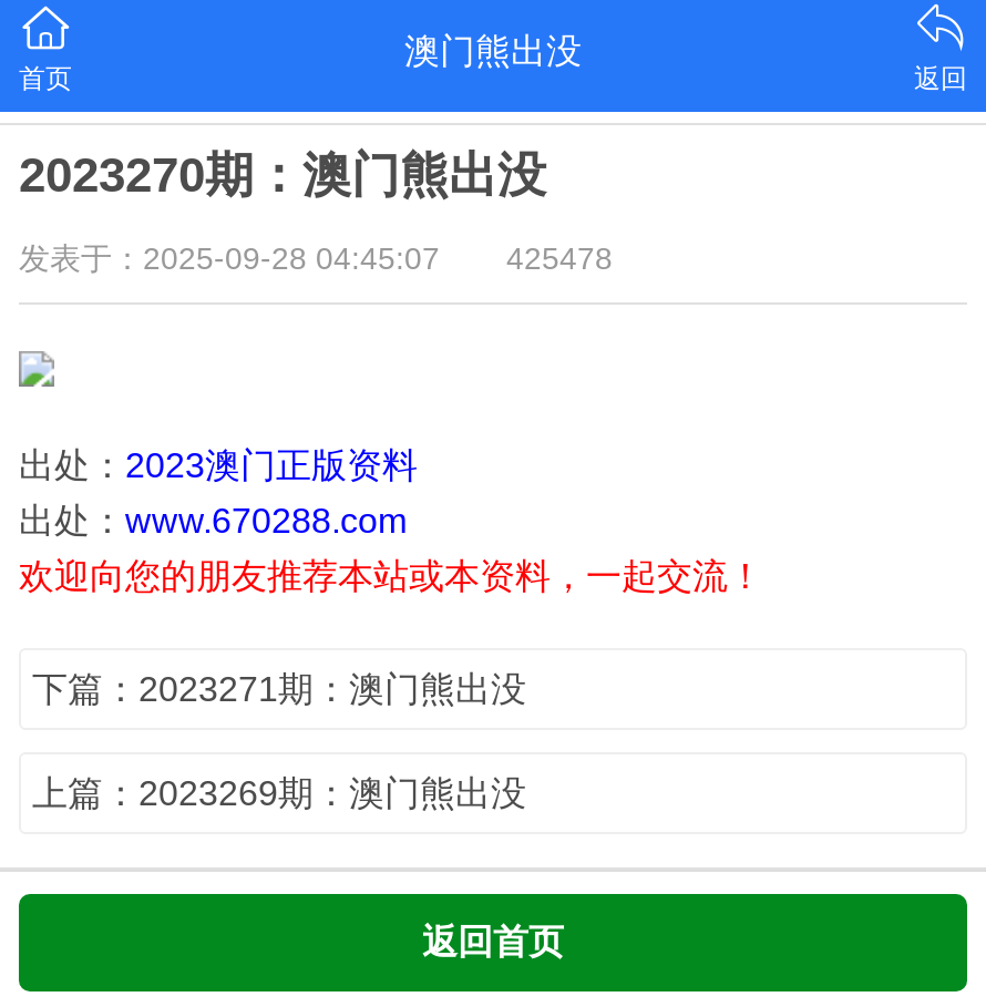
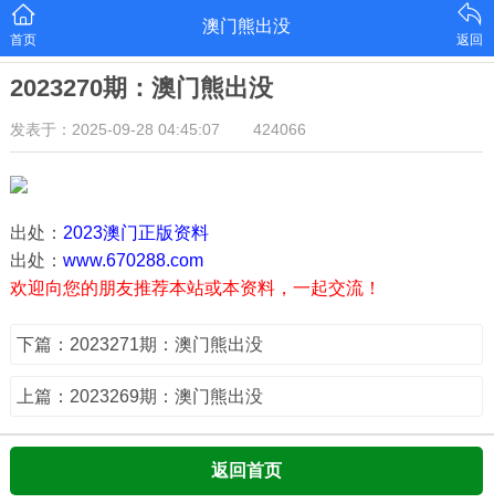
[19,240,613,276] 发表于：2025-09-28 04:45:07 425478 -> [10,120,306,138] 发表于：2025-09-28 04:45:07 424066

